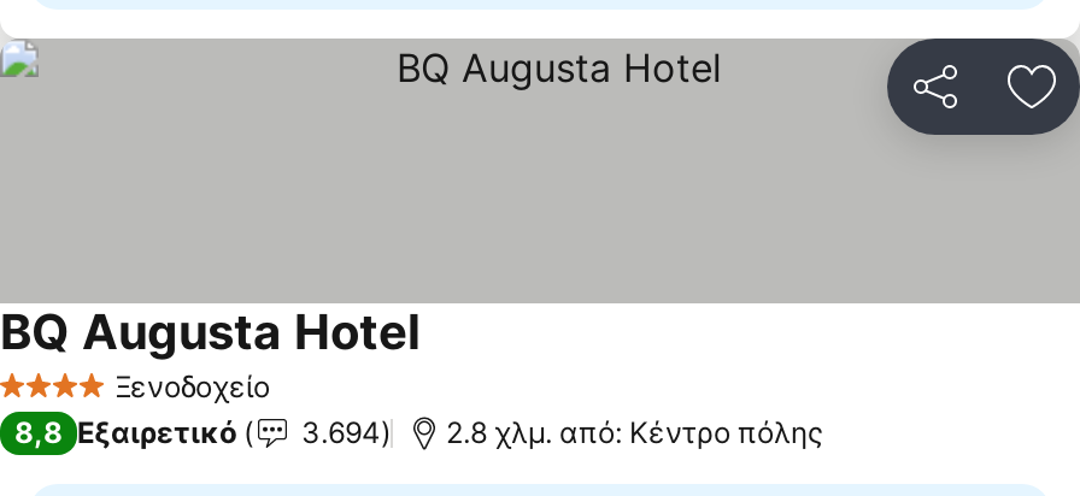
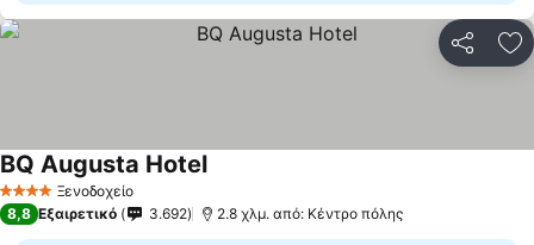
[301,414,381,450] 3.694 -> [149,205,187,222] 3.692

